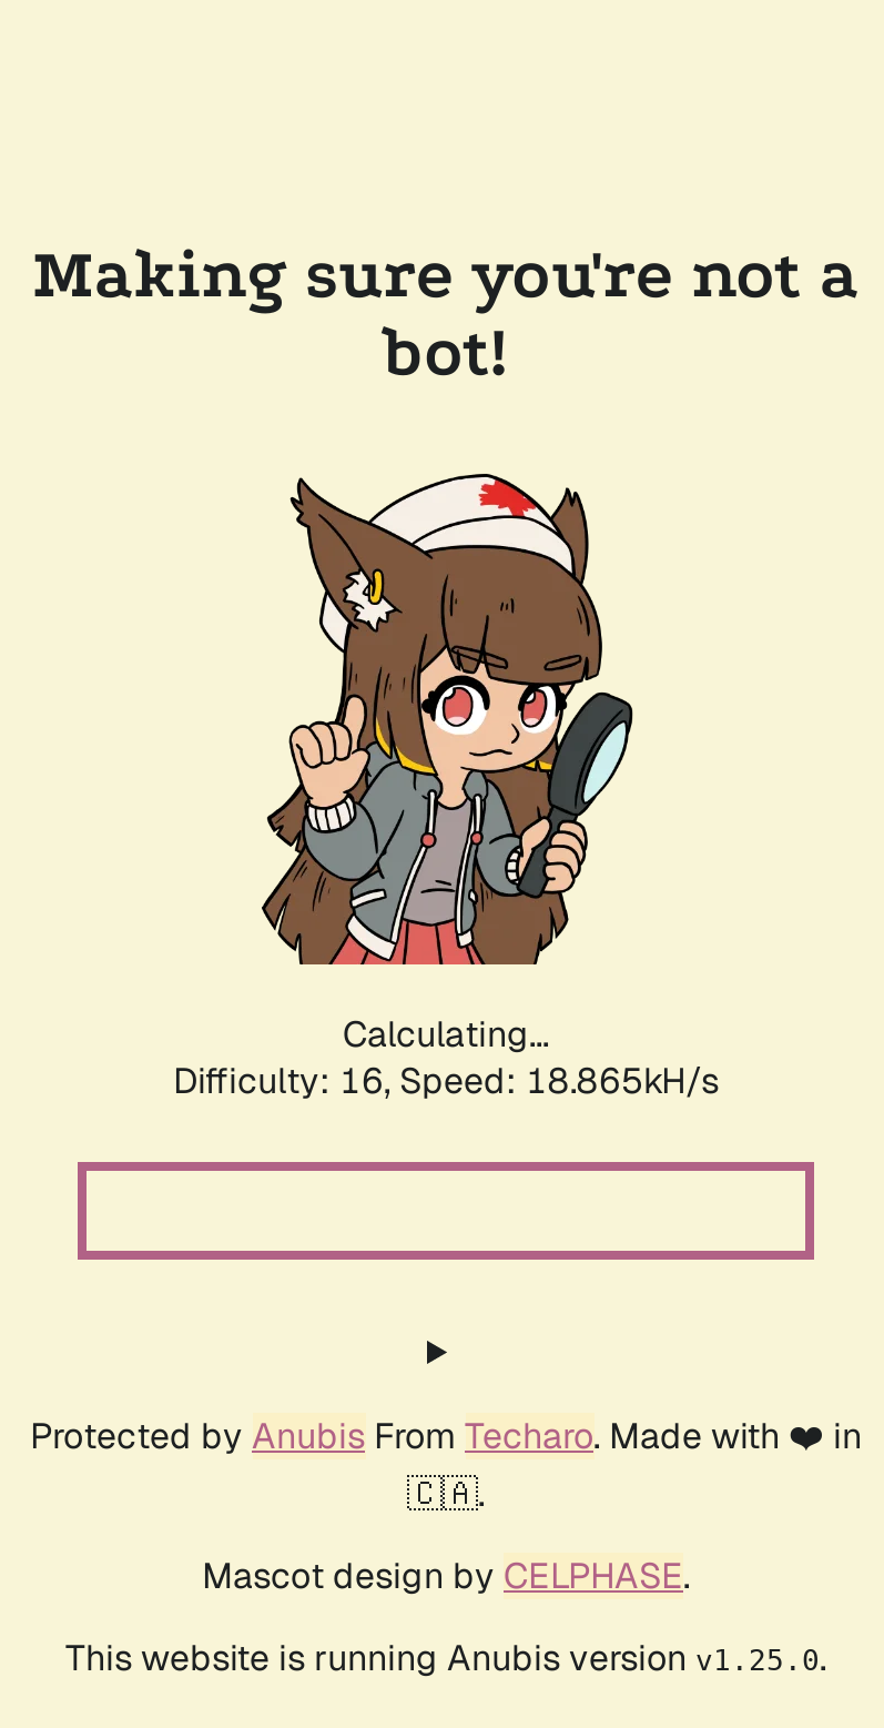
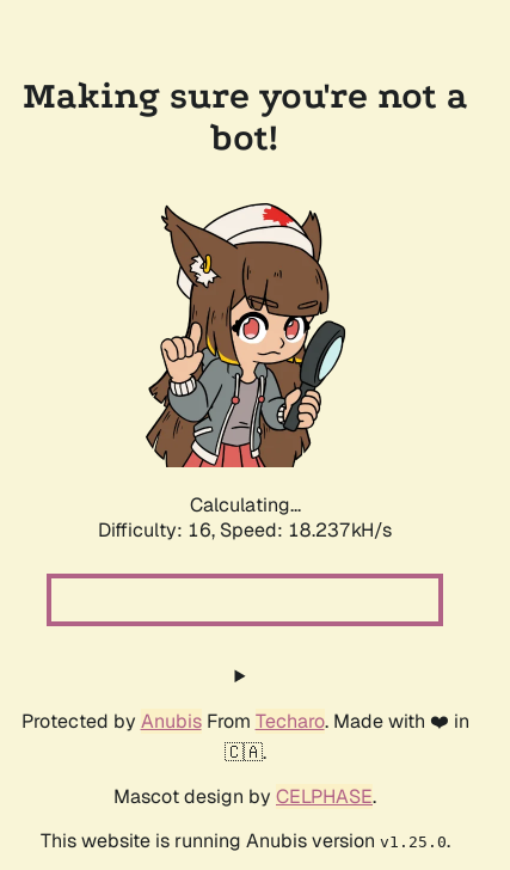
[173,1058,719,1104] Difficulty: 16, Speed: 18.865kH/s -> [98,517,392,543] Difficulty: 16, Speed: 18.237kH/s

